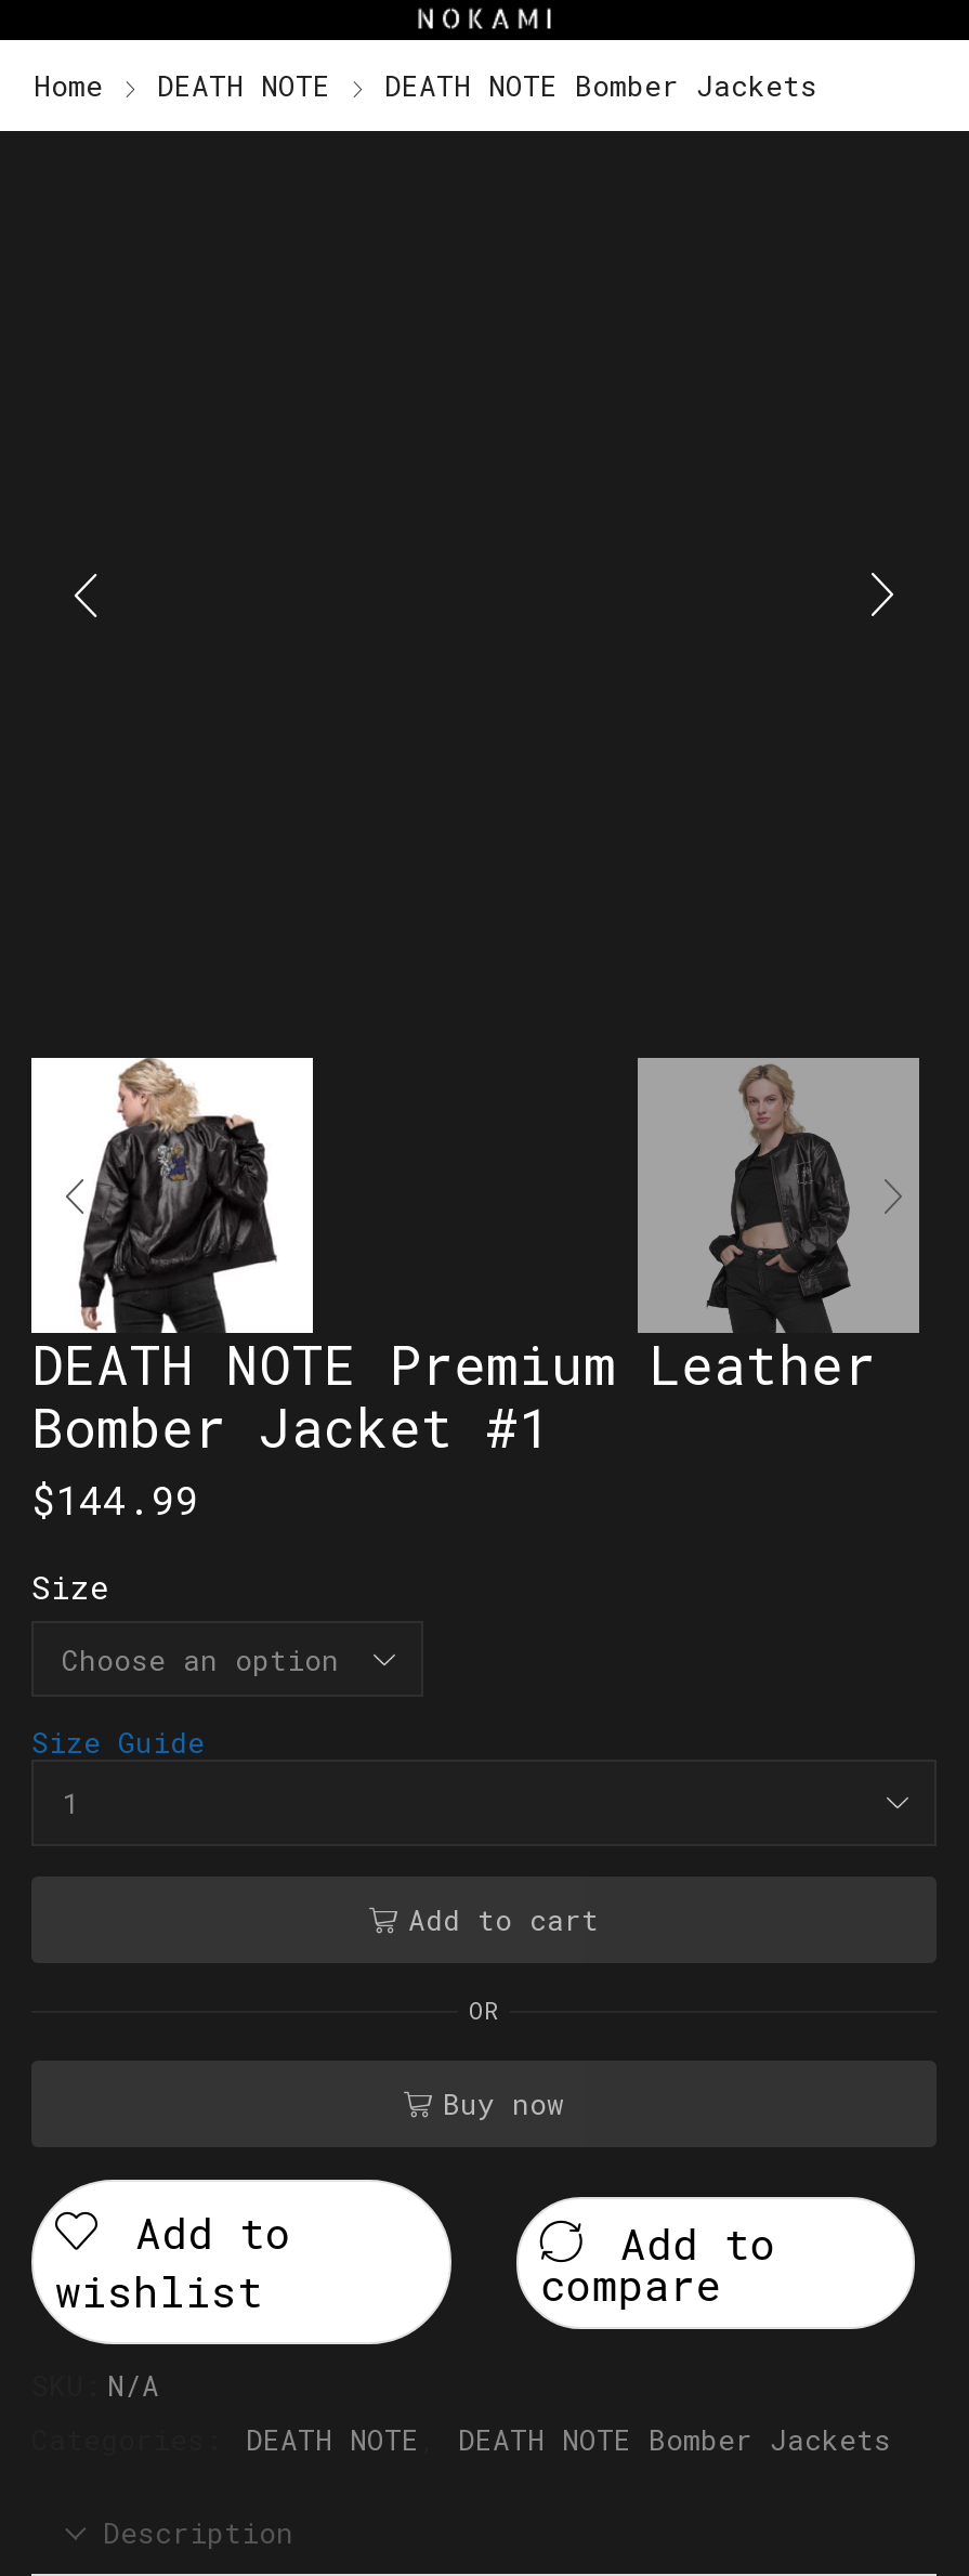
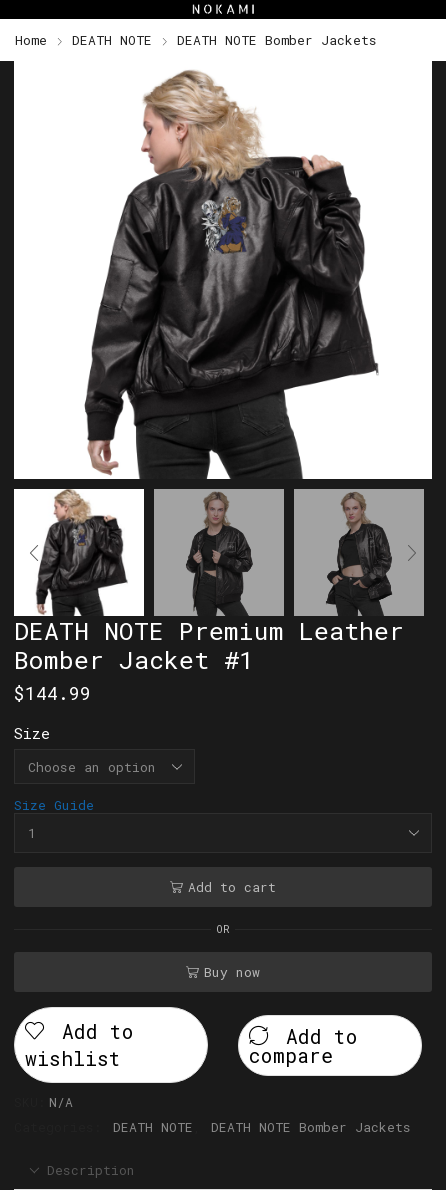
none -> [13,61,433,480] [image]
none -> [153,488,285,612] [image]

